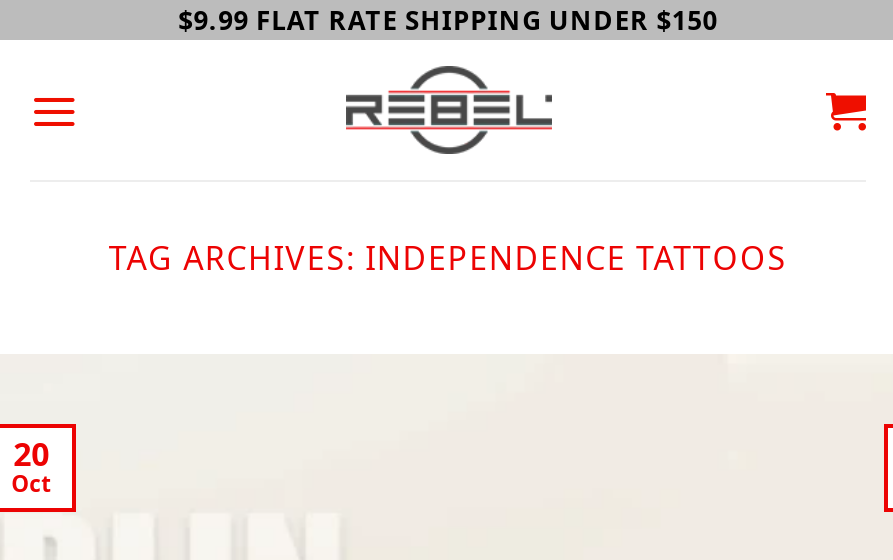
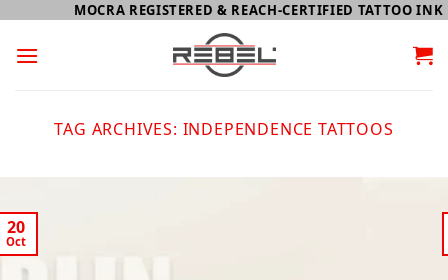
[178,2,718,38] $9.99 FLAT RATE SHIPPING UNDER $150 -> [74,1,443,19] MOCRA REGISTERED & REACH-CERTIFIED TATTOO INK

